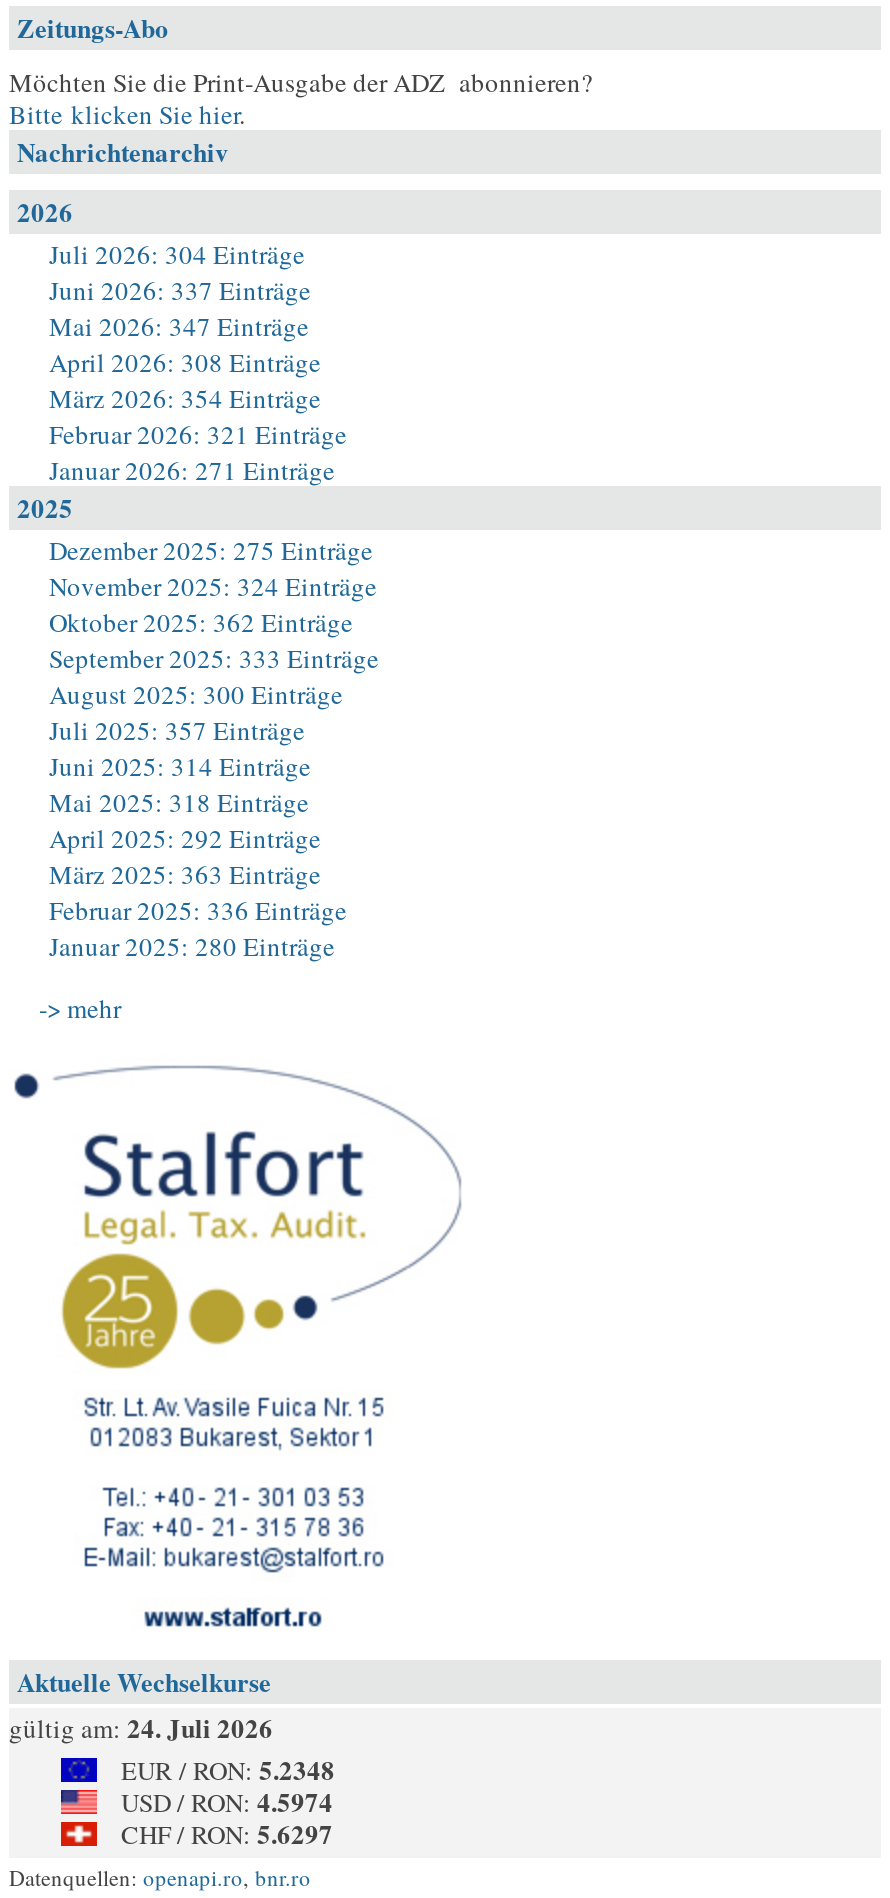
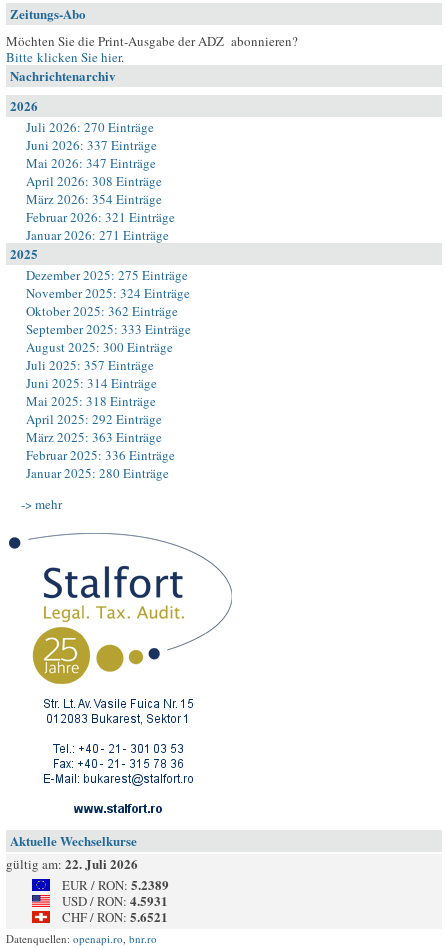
[49,236,305,272] Juli 2026: 304 Einträge -> [26,118,154,136] Juli 2026: 270 Einträge
[9,1708,273,1746] gültig am: 24. Juli 2026 -> [6,854,138,873] gültig am: 22. Juli 2026
[121,1750,335,1788] EUR / RON: 5.2348 -> [62,875,169,894] EUR / RON: 5.2389
[121,1782,333,1820] USD / RON: 4.5974 -> [62,891,168,910] USD / RON: 4.5931
[121,1814,333,1852] CHF / RON: 5.6297 -> [62,907,168,926] CHF / RON: 5.6521

